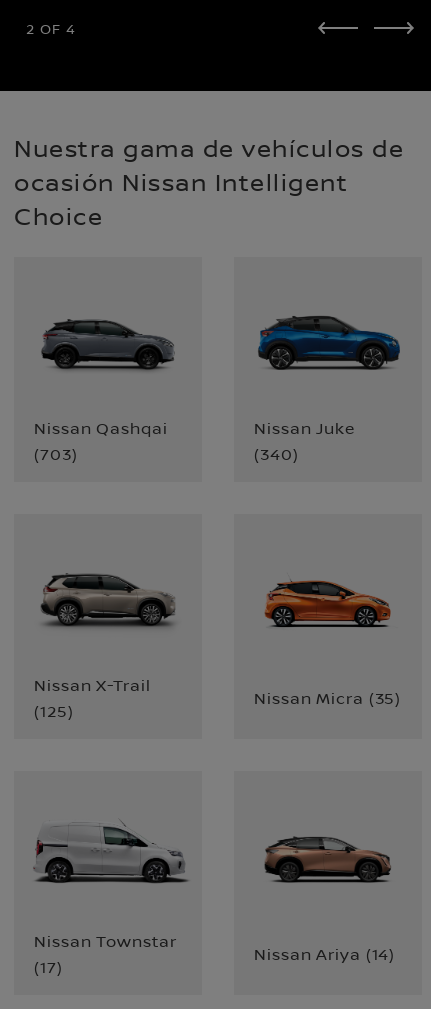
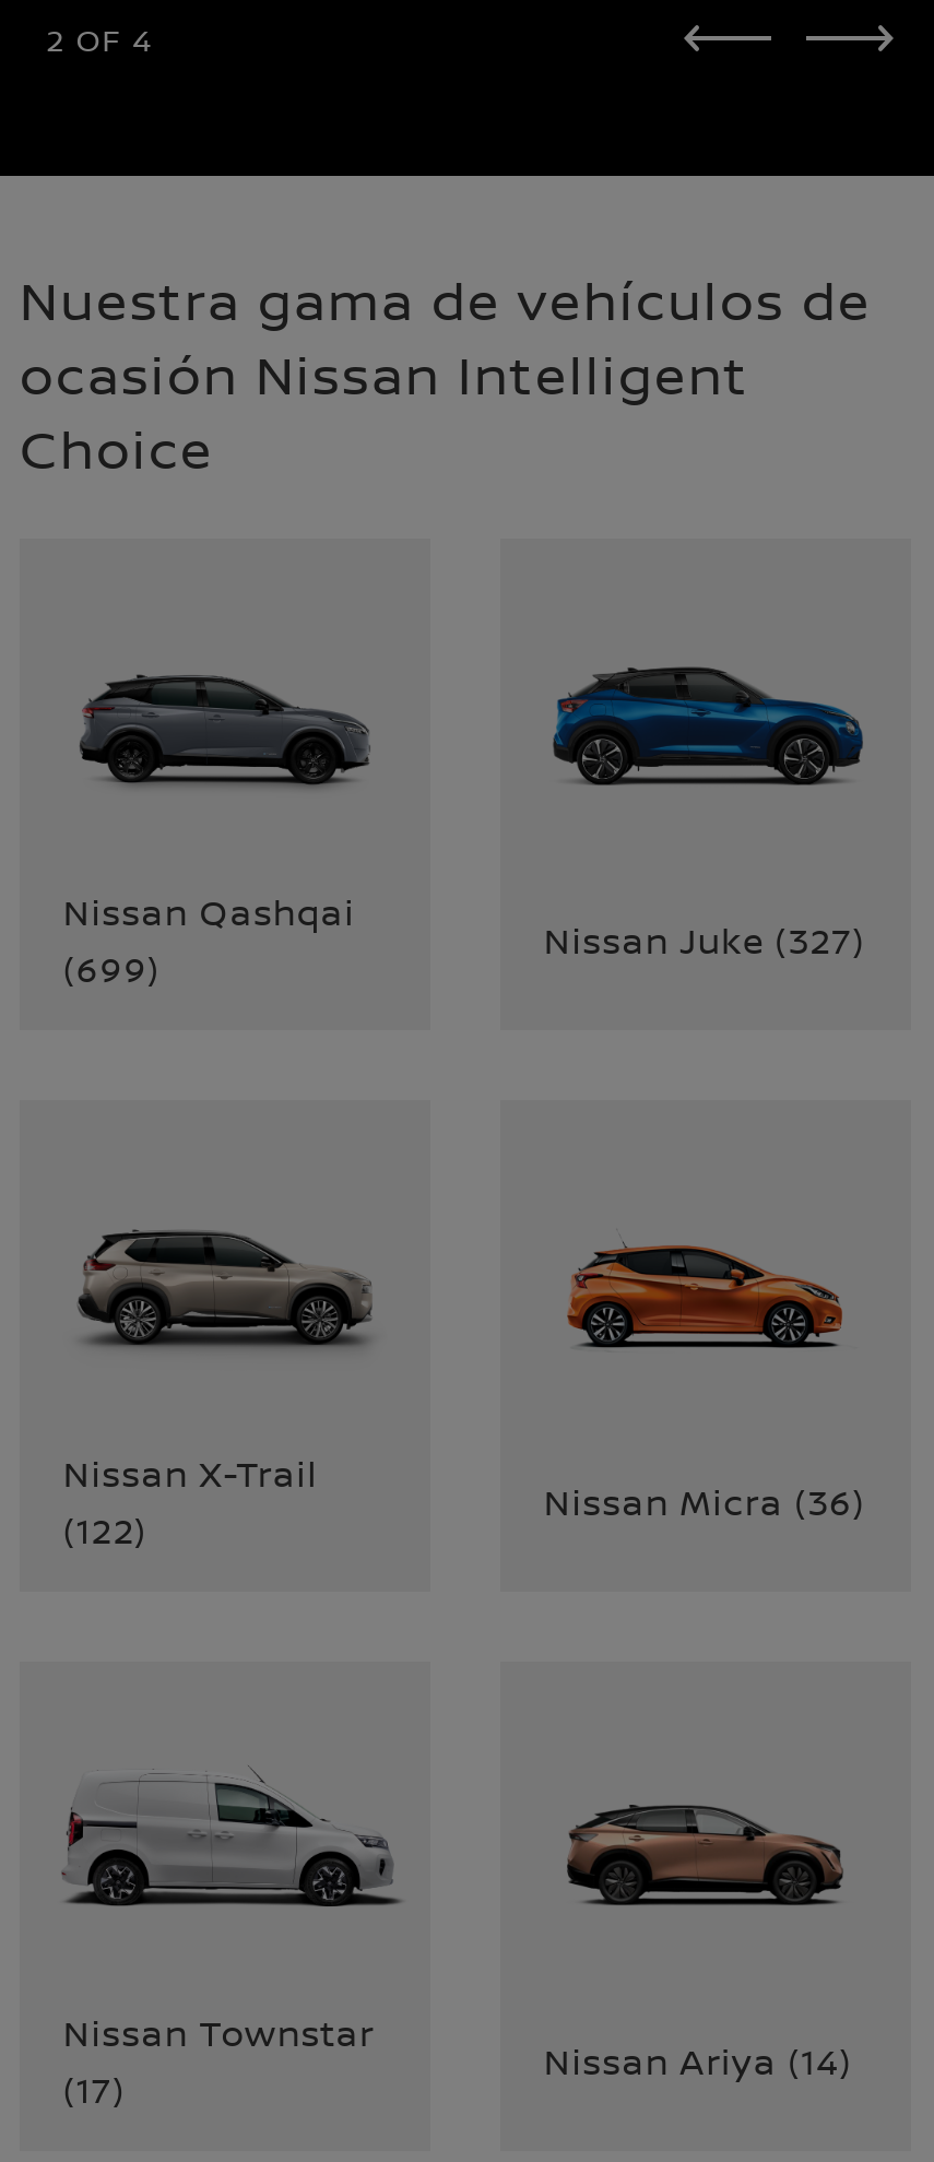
[254,417,355,465] Nissan Juke | (340) -> [544,916,866,964] Nissan Juke (327)
[34,443,77,465] (703) -> [63,945,161,993] (699)
[254,687,401,709] Nissan Micra (35) -> [544,1477,866,1525] Nissan Micra (36)
[34,700,73,722] (125) -> [63,1506,147,1554] (122)

